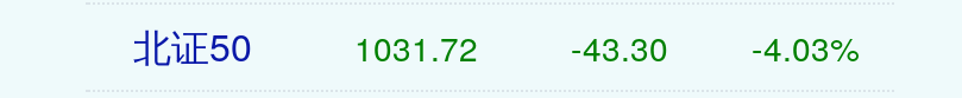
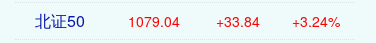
[354,24,478,71] 1031.72 -> [128,11,180,31] 1079.04
[571,24,668,71] -43.30 -> [216,11,260,31] +33.84
[752,24,859,71] -4.03% -> [292,11,340,31] +3.24%

